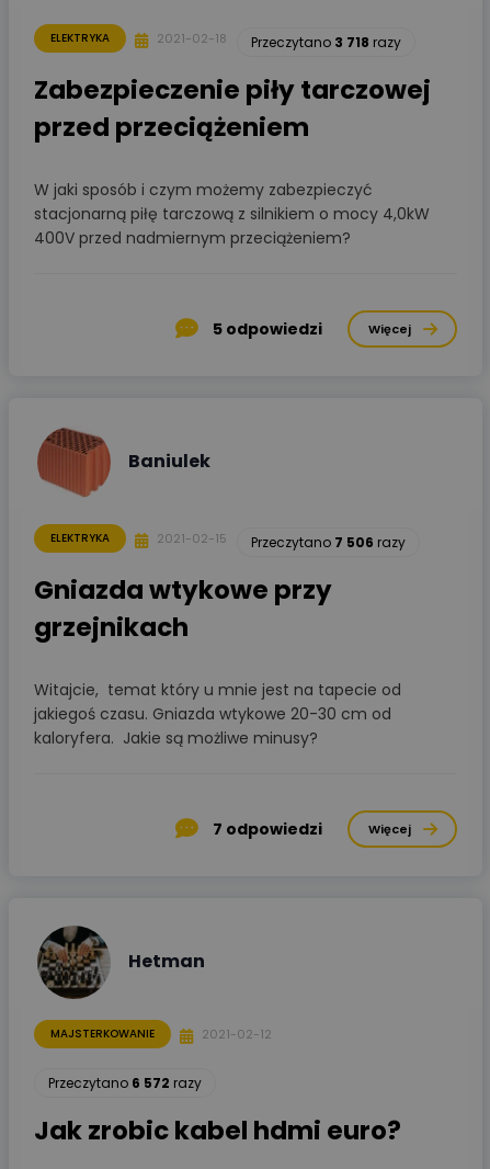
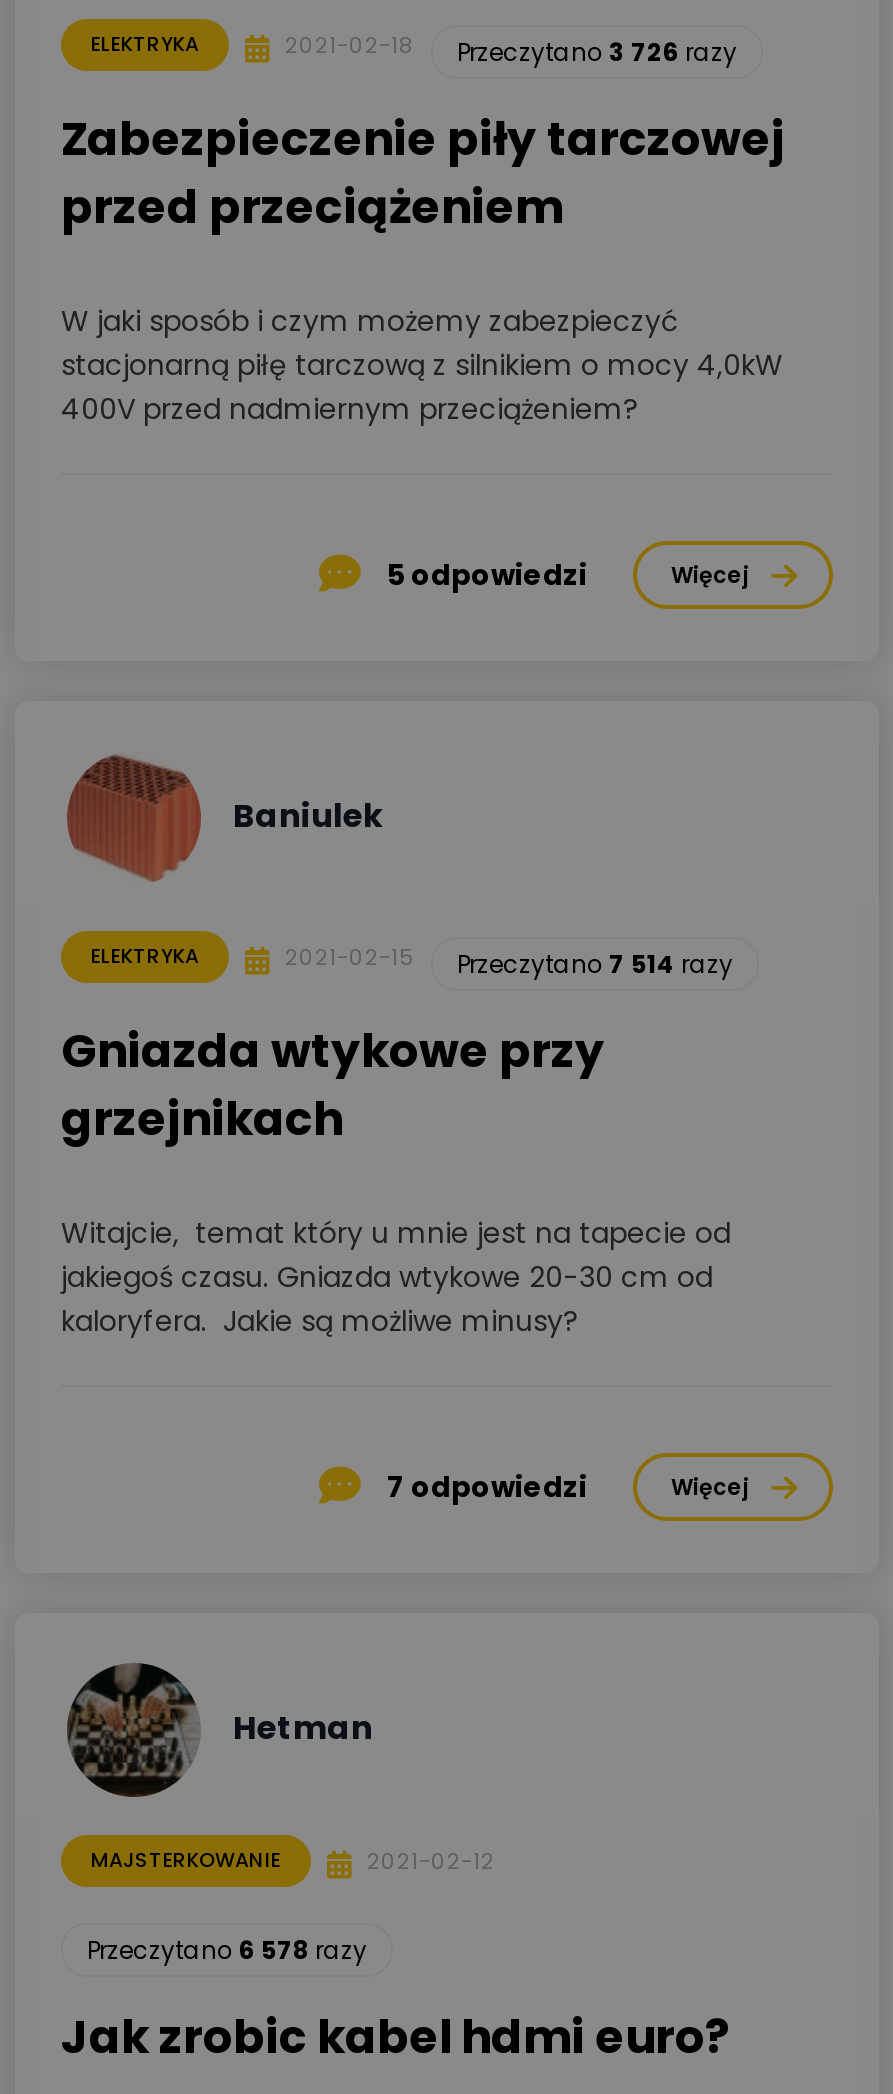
[251,33,401,52] Przeczytano 3 718 razy -> [457,35,737,69] Przeczytano 3 726 razy
[251,533,406,552] Przeczytano 7 506 razy -> [457,947,733,981] Przeczytano 7 514 razy
[48,1074,202,1092] Przeczytano 6 572 razy -> [87,1933,367,1967] Przeczytano 6 578 razy

